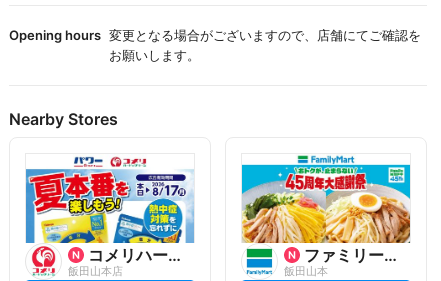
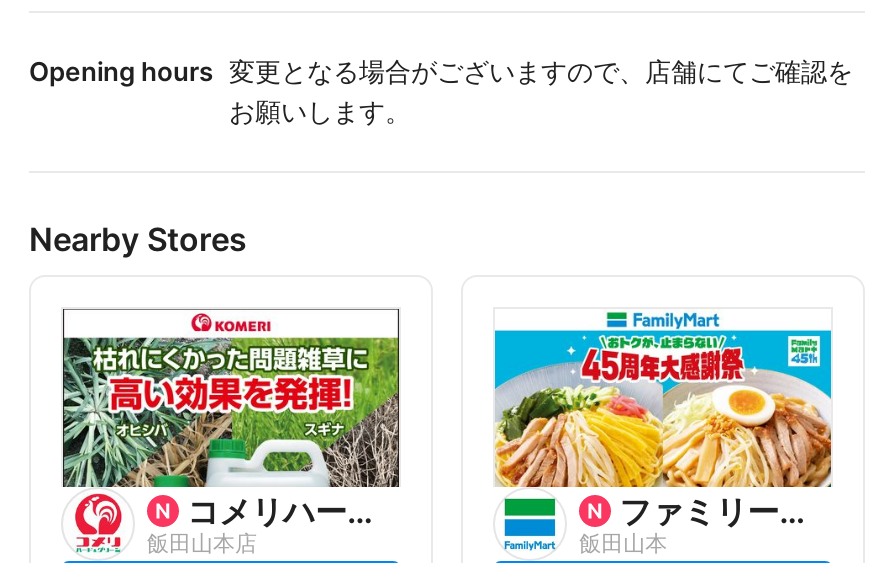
[25,155,195,244] [image] -> [61,309,401,489] [image]

